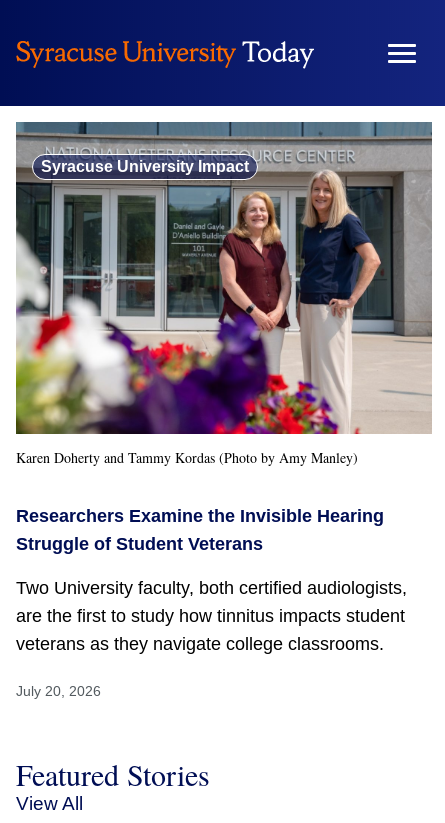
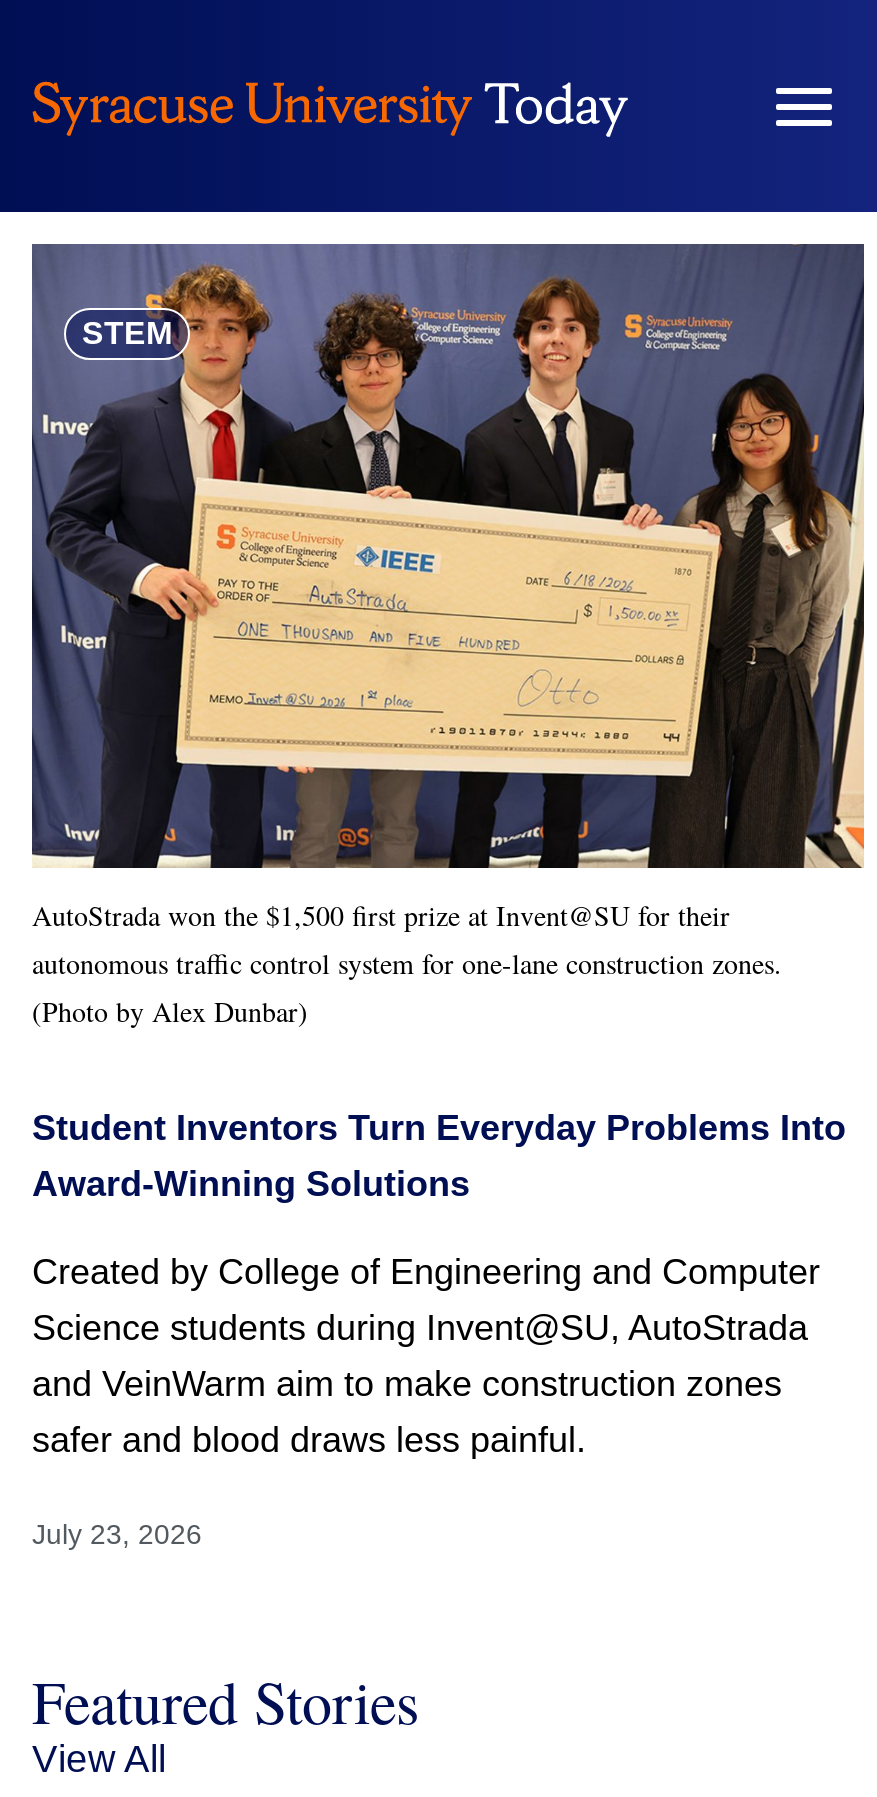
[15,122,432,435] [image] | Syracuse University Impact -> [30,244,866,870] [image] | STEM
[16,448,358,467] Karen Doherty and Tammy Kordas (Photo by Amy Manley) -> [32,896,782,1030] AutoStrada won the $1,500 first prize at Invent@SU for their | autonomous traffic control system for one-lane construction zones. | (Photo by Alex Dunbar)
[16,506,384,554] Researchers Examine the Invisible Hearing | Struggle of Student Veterans -> [32,1108,846,1204] Student Inventors Turn Everyday Problems Into | Award-Winning Solutions
[16,578,407,654] Two University faculty, both certified audiologists, | are the first to study how tinnitus impacts student | veterans as they navigate college classrooms. -> [32,1252,820,1460] Created by College of Engineering and Computer | Science students during Invent@SU, AutoStrada | and VeinWarm aim to make construction zones | safer and blood draws less painful.
[16,683,101,699] July 20, 2026 -> [32,1518,202,1550] July 23, 2026

